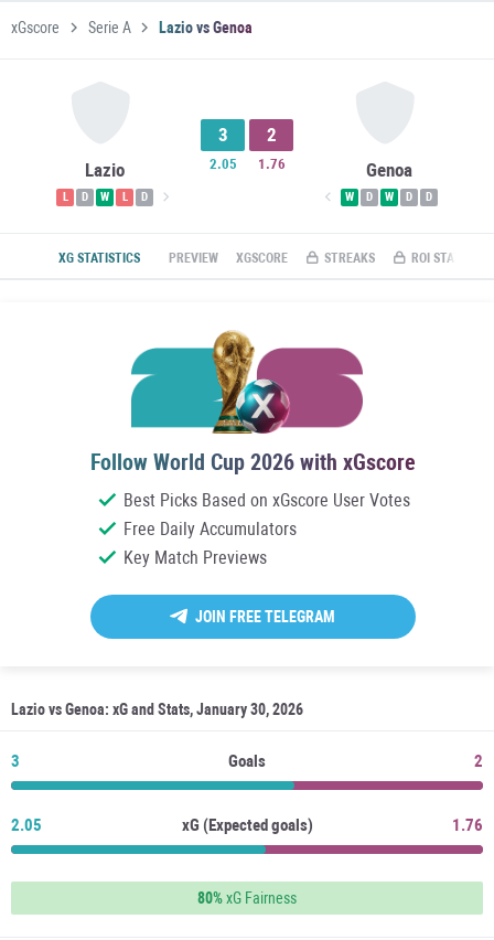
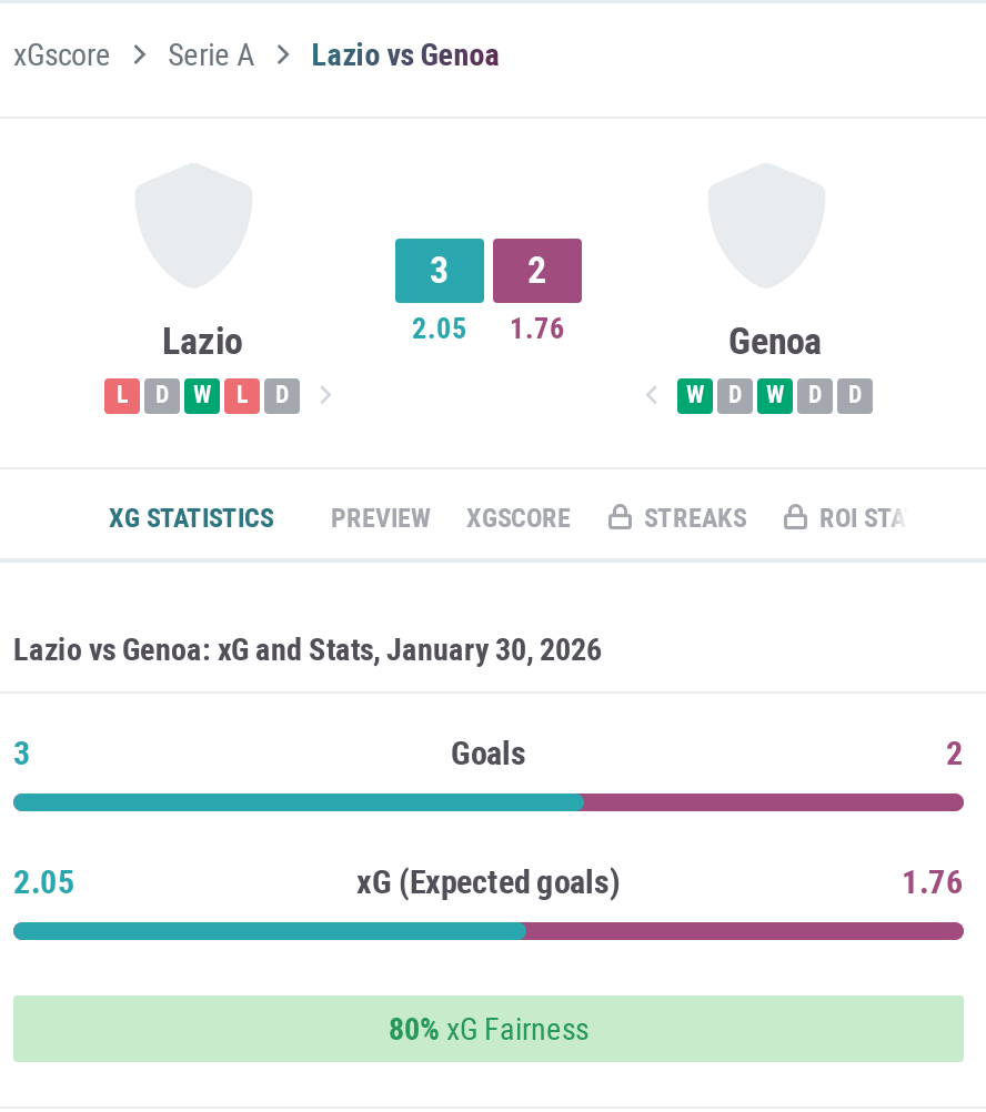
[90,330,415,626] [image] | Follow World Cup 2026 with xGscore | Best Picks Based on xGscore User Votes | Free Daily Accumulators | Key Match Previews | JOIN FREE TELEGRAM -> none

